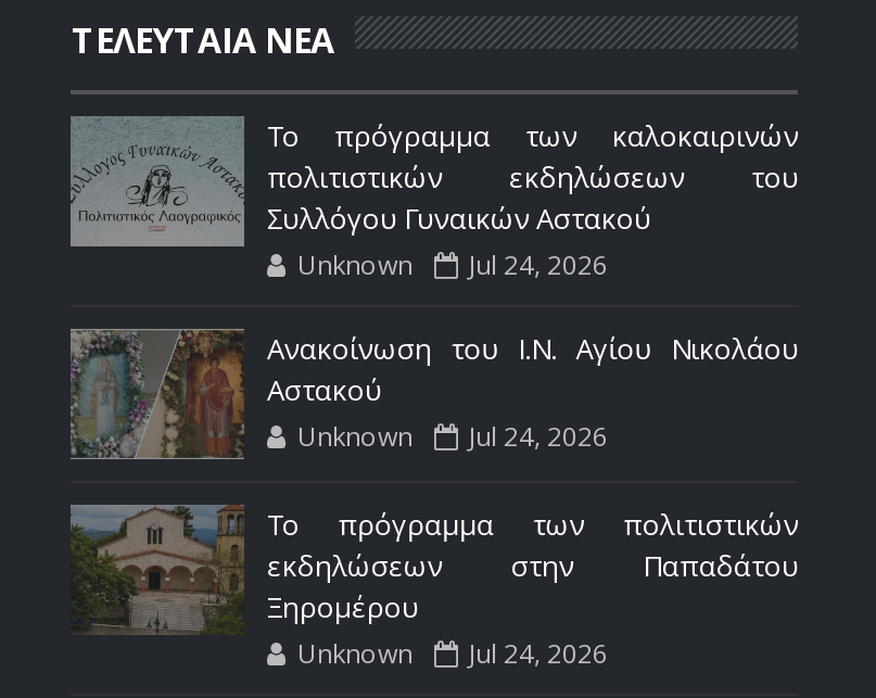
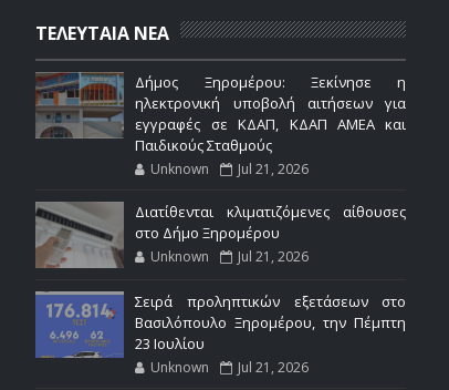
[68,116,799,249] [image] | Το πρόγραμμα των καλοκαιρινών | πολιτιστικών εκδηλώσεων του | Συλλόγου Γυναικών Αστακού -> [34,71,406,155] [image] | Δήμος Ξηρομέρου: Ξεκίνησε η | ηλεκτρονική υποβολή αιτήσεων για | εγγραφές σε ΚΔΑΠ, ΚΔΑΠ ΑΜΕΑ και | Παιδικούς Σταθμούς
[297,246,608,283] Unknown Jul 24, 2026 -> [151,159,309,178] Unknown Jul 21, 2026
[71,329,799,461] [image] | Ανακοίνωση του Ι.Ν. Αγίου Νικολάου | Αστακού -> [35,202,406,269] [image] | Διατίθενται κλιματιζόμενες αίθουσες | στο Δήμο Ξηρομέρου
[297,418,608,455] Unknown Jul 24, 2026 -> [151,247,309,266] Unknown Jul 21, 2026
[71,503,799,635] [image] | Το πρόγραμμα των πολιτιστικών | εκδηλώσεων στην Παπαδάτου | Ξηρομέρου -> [34,290,406,359] [image] | Σειρά προληπτικών εξετάσεων στο | Βασιλόπουλο Ξηρομέρου, την Πέμπτη | 23 Ιουλίου
[297,635,608,672] Unknown Jul 24, 2026 -> [151,358,309,377] Unknown Jul 21, 2026

